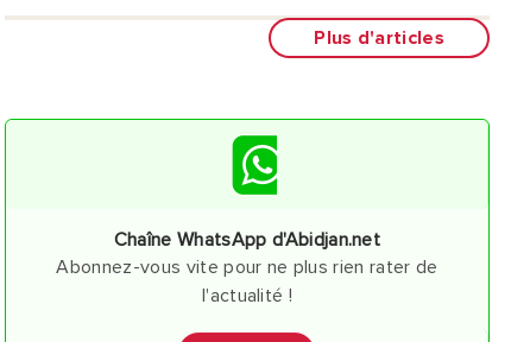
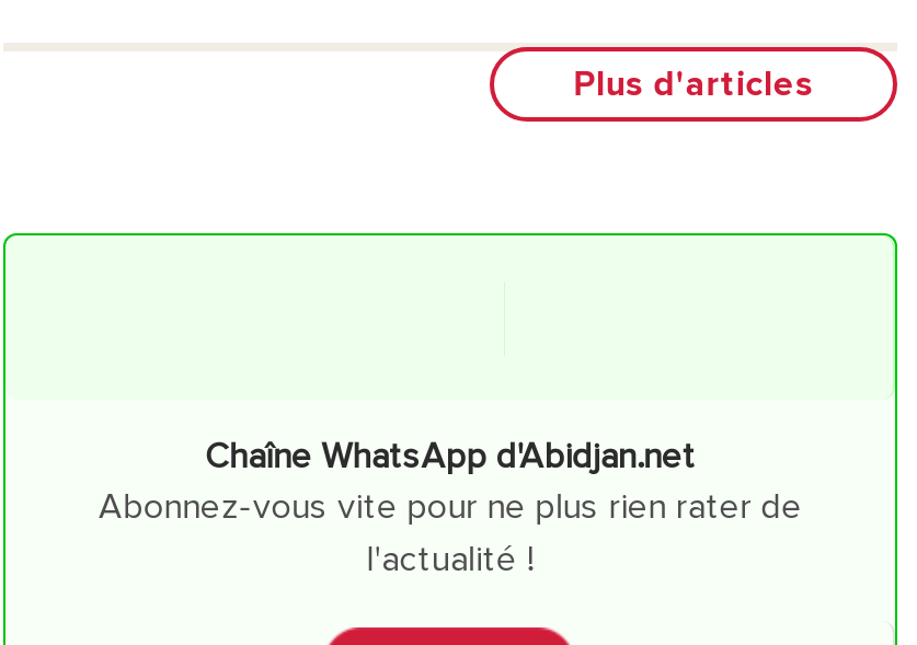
[231,134,278,196] [image] -> none

